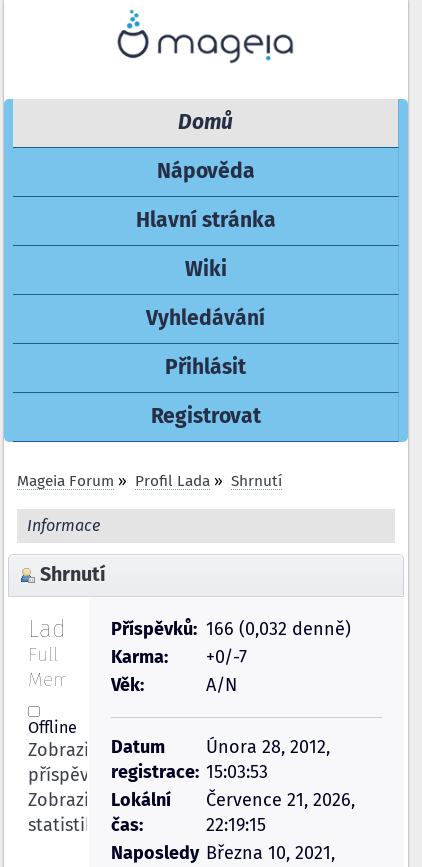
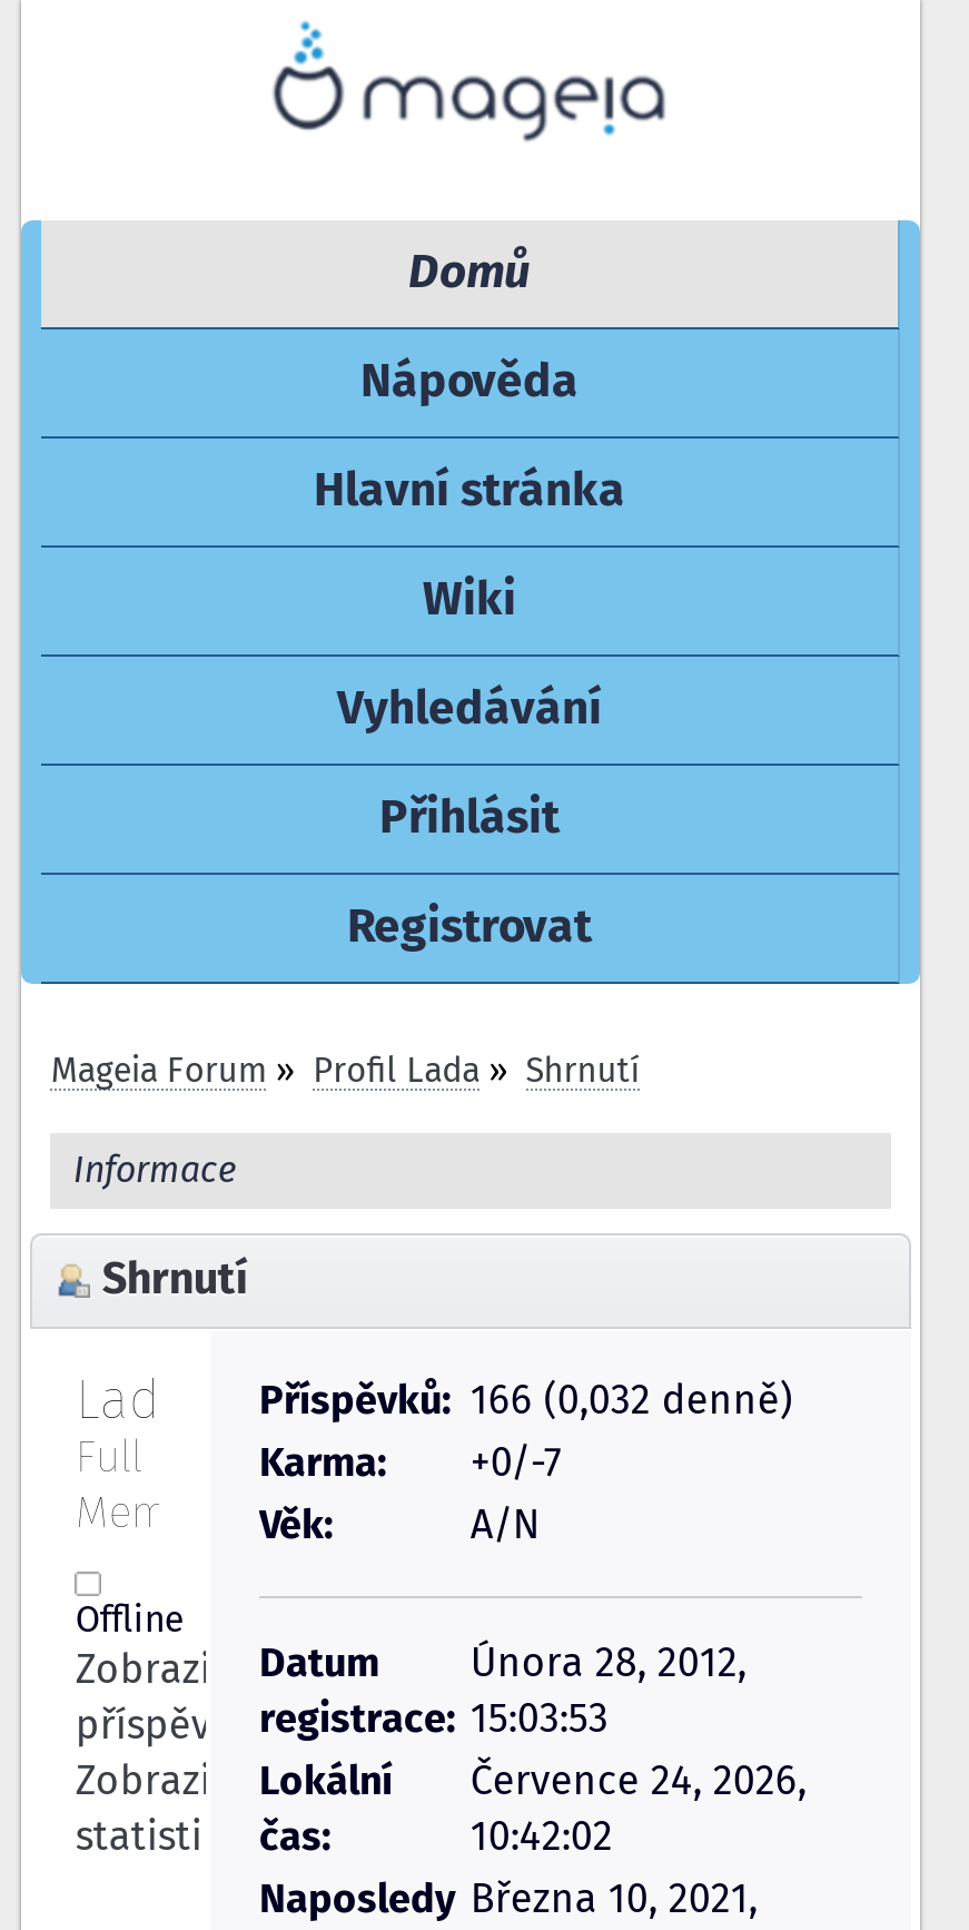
[28,792,355,810] Zobrazit Lokální Července 21, 2026, -> [75,1764,806,1804] Zobrazit Lokální Července 24, 2026,
[206,817,266,835] 22:19:15 -> [470,1819,613,1859] 10:42:02

